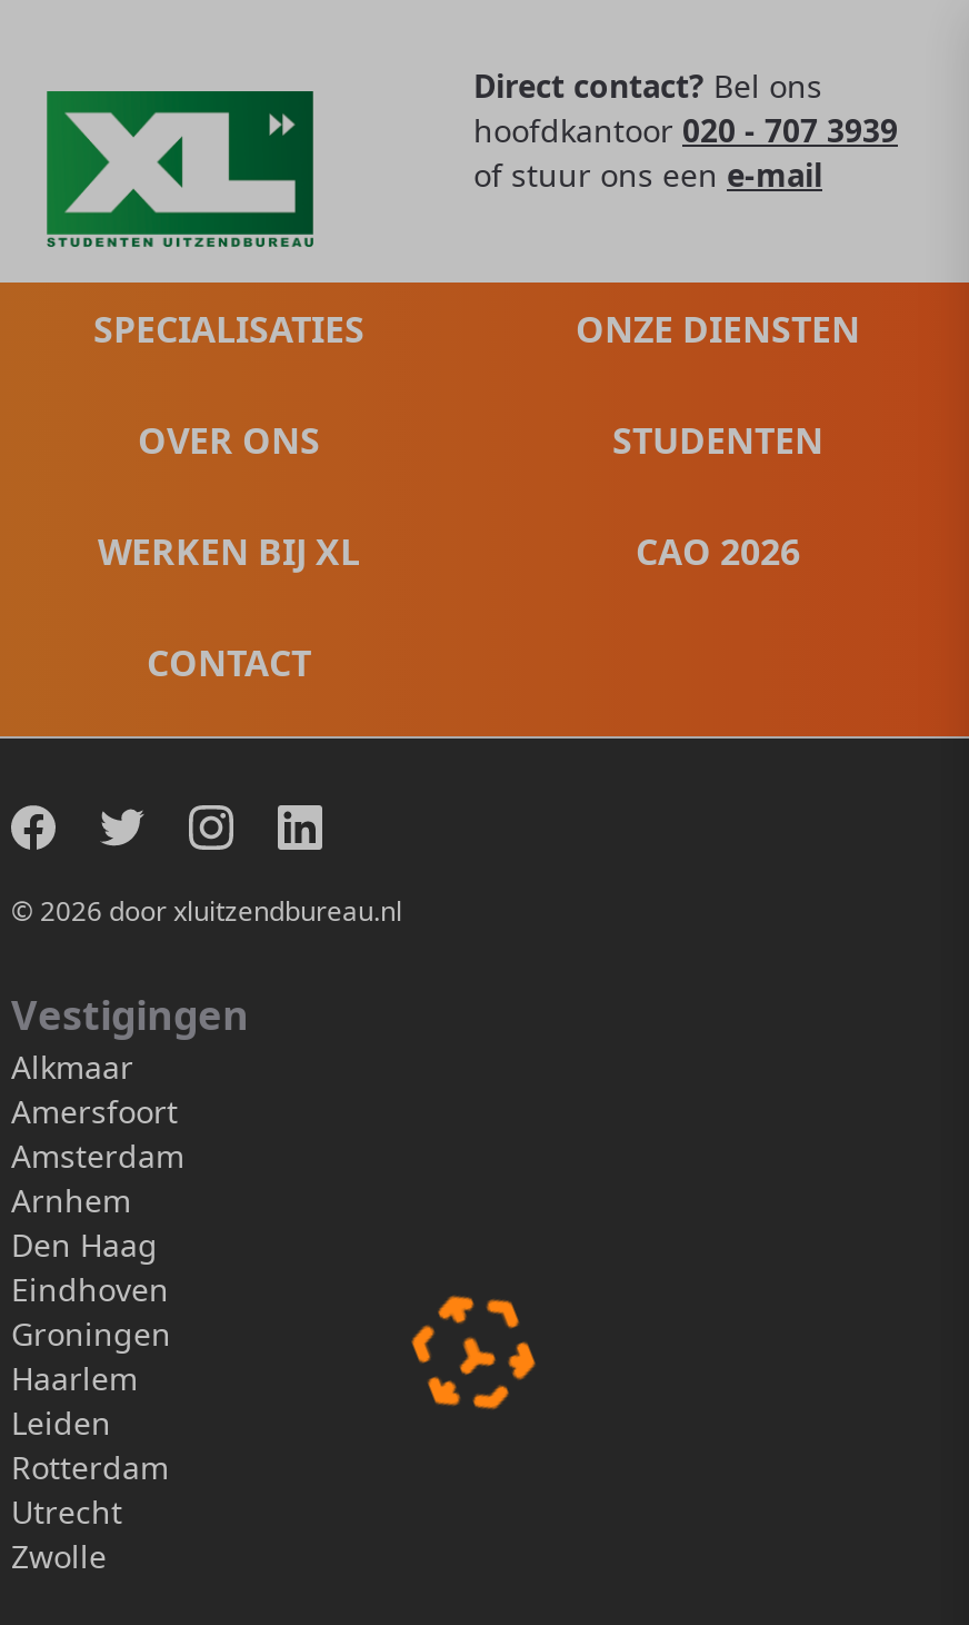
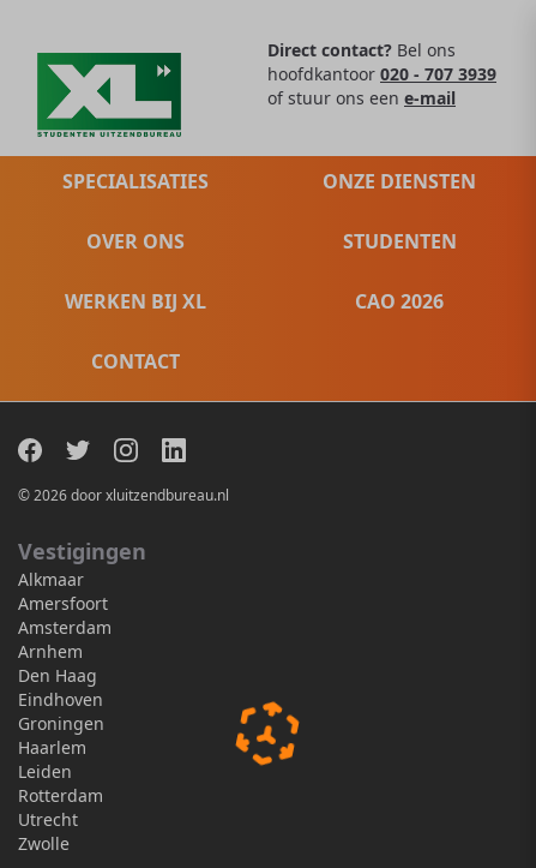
[409,1295,538,1410] [image] -> [234,700,301,767] [image]

